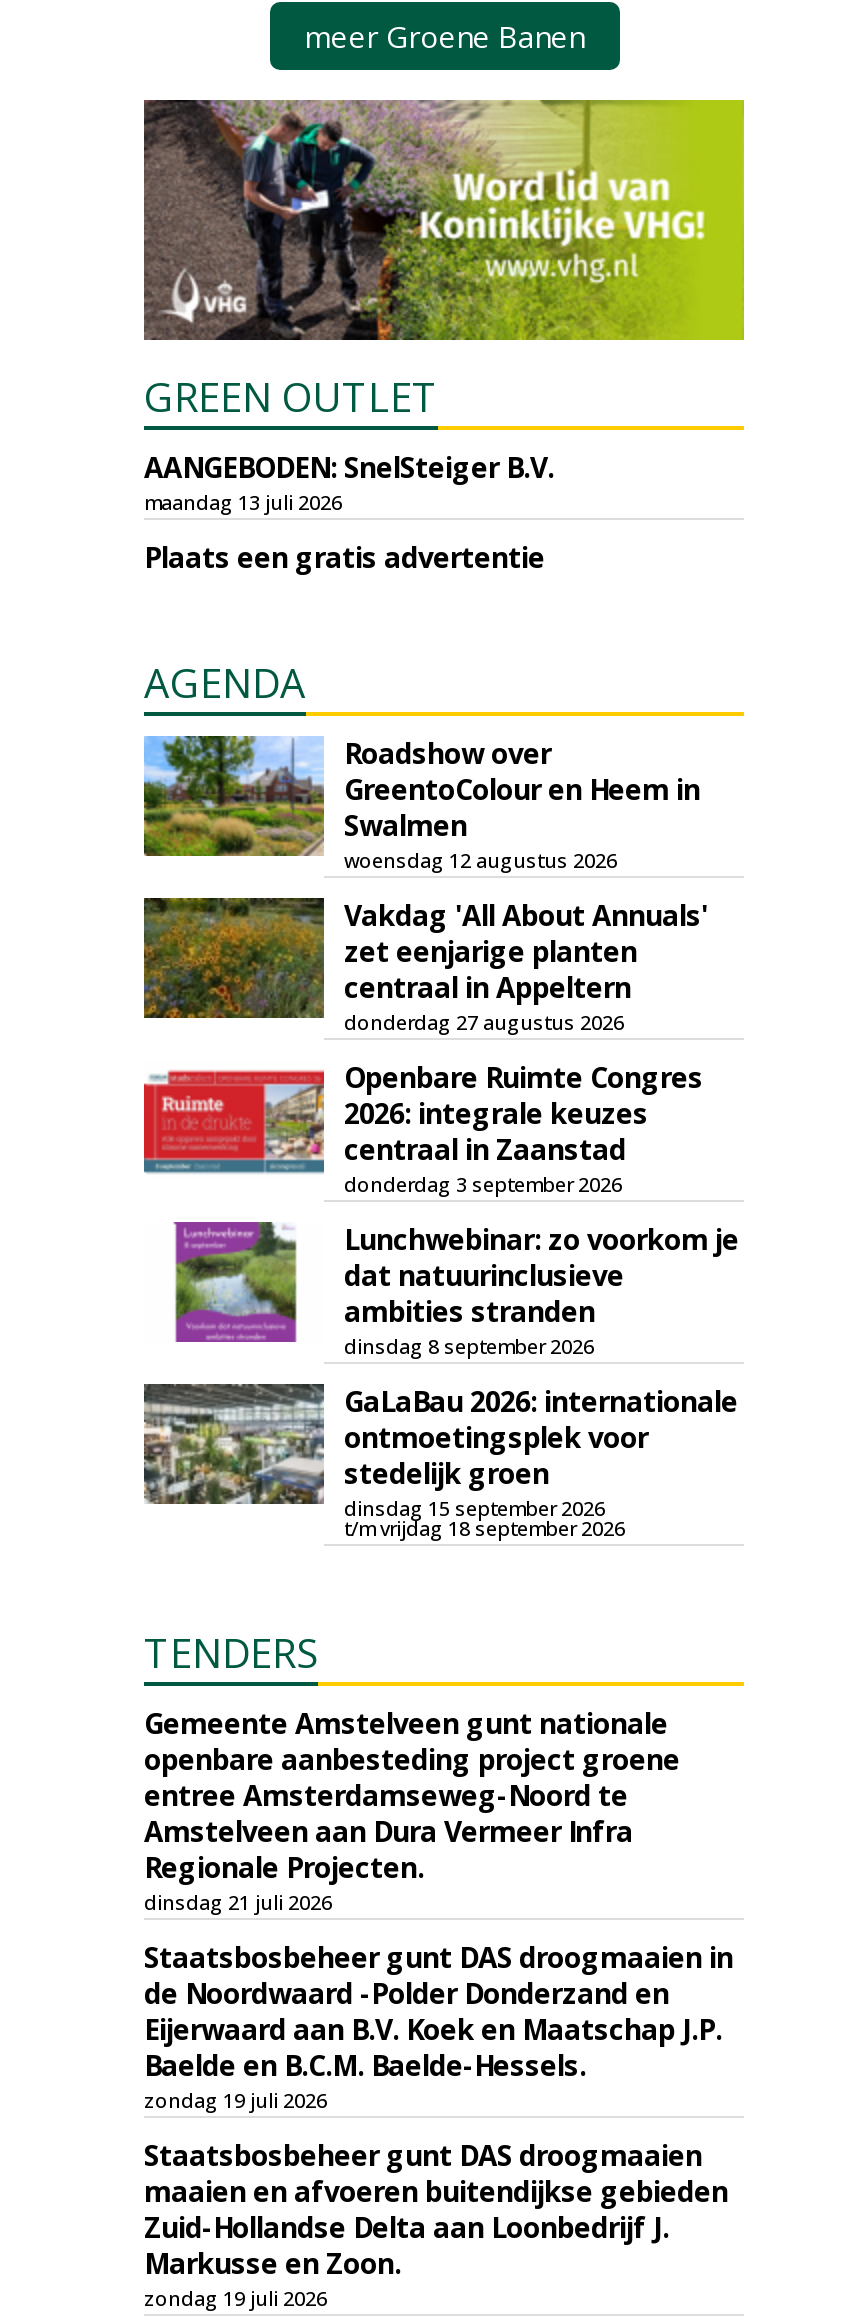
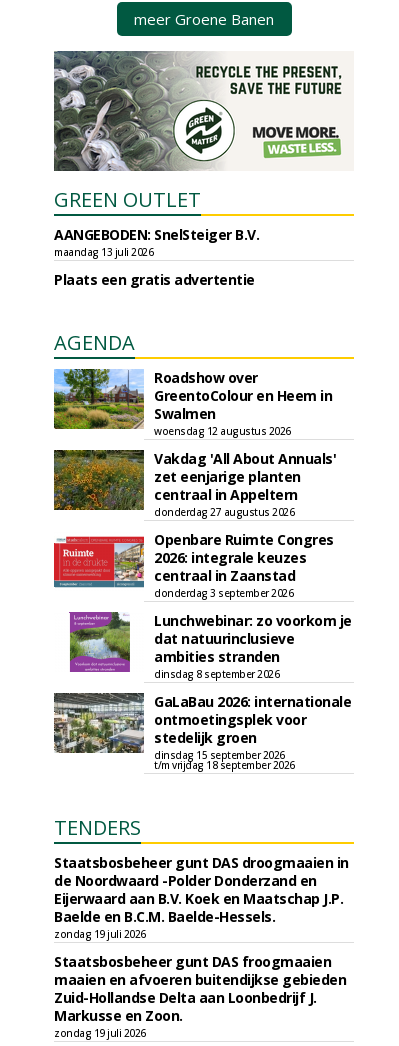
[144,98,746,342] [image] -> [54,51,354,172] [image]
[144,1704,680,1916] Gemeente Amstelveen gunt nationale | openbare aanbesteding project groene | entree Amsterdamseweg-Noord te | Amstelveen aan Dura Vermeer Infra | Regionale Projecten. | dinsdag 21 juli 2026 -> none
[144,2136,702,2174] Staatsbosbeheer gunt DAS droogmaaien -> [54,952,331,971] Staatsbosbeheer gunt DAS froogmaaien

